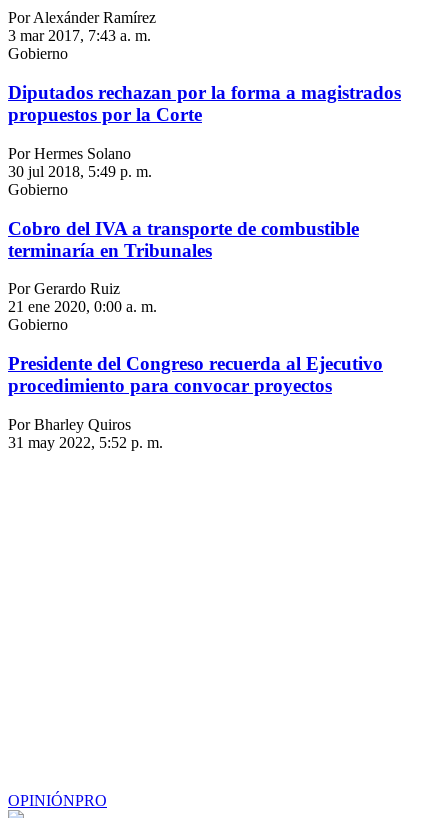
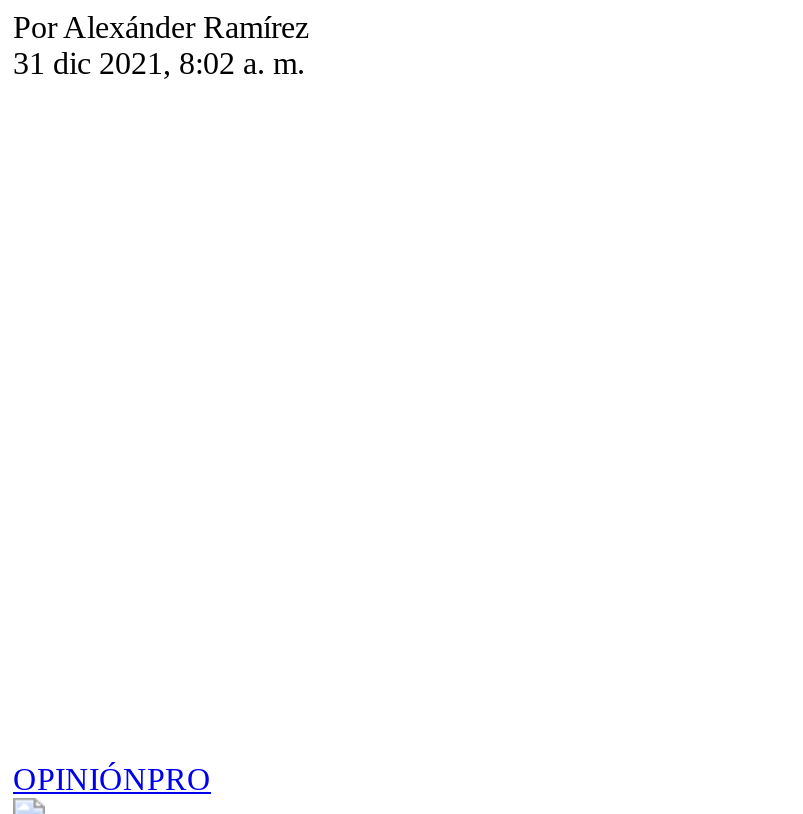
[8,27,401,451] 3 mar 2017, 7:43 a. m. | Gobierno | Diputados rechazan por la forma a magistrados | propuestos por la Corte | Por Hermes Solano | 30 jul 2018, 5:49 p. m. | Gobierno | Cobro del IVA a transporte de combustible | terminaría en Tribunales | Por Gerardo Ruiz | 21 ene 2020, 0:00 a. m. | Gobierno | Presidente del Congreso recuerda al Ejecutivo | procedimiento para convocar proyectos | Por Bharley Quiros | 31 may 2022, 5:52 p. m. -> [13,46,305,80] 31 dic 2021, 8:02 a. m.

